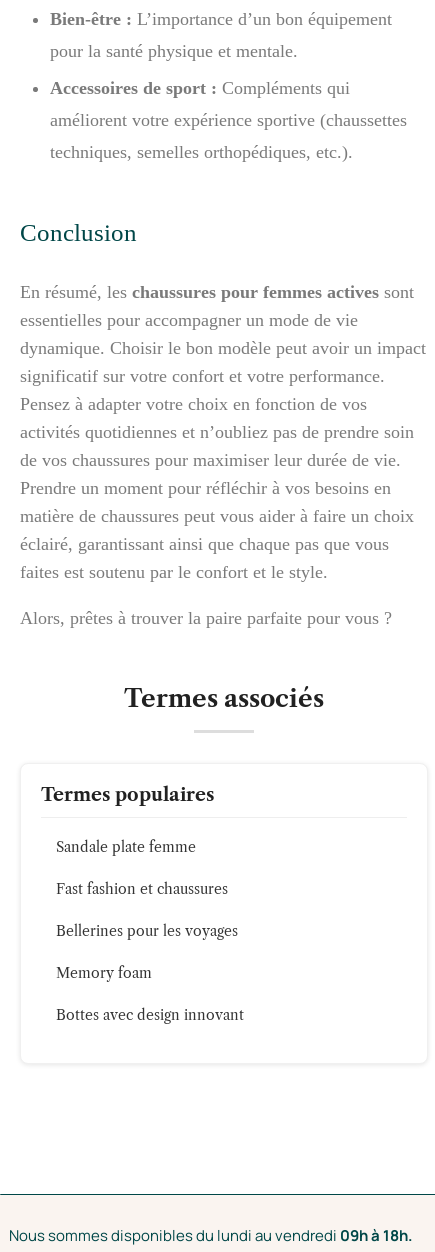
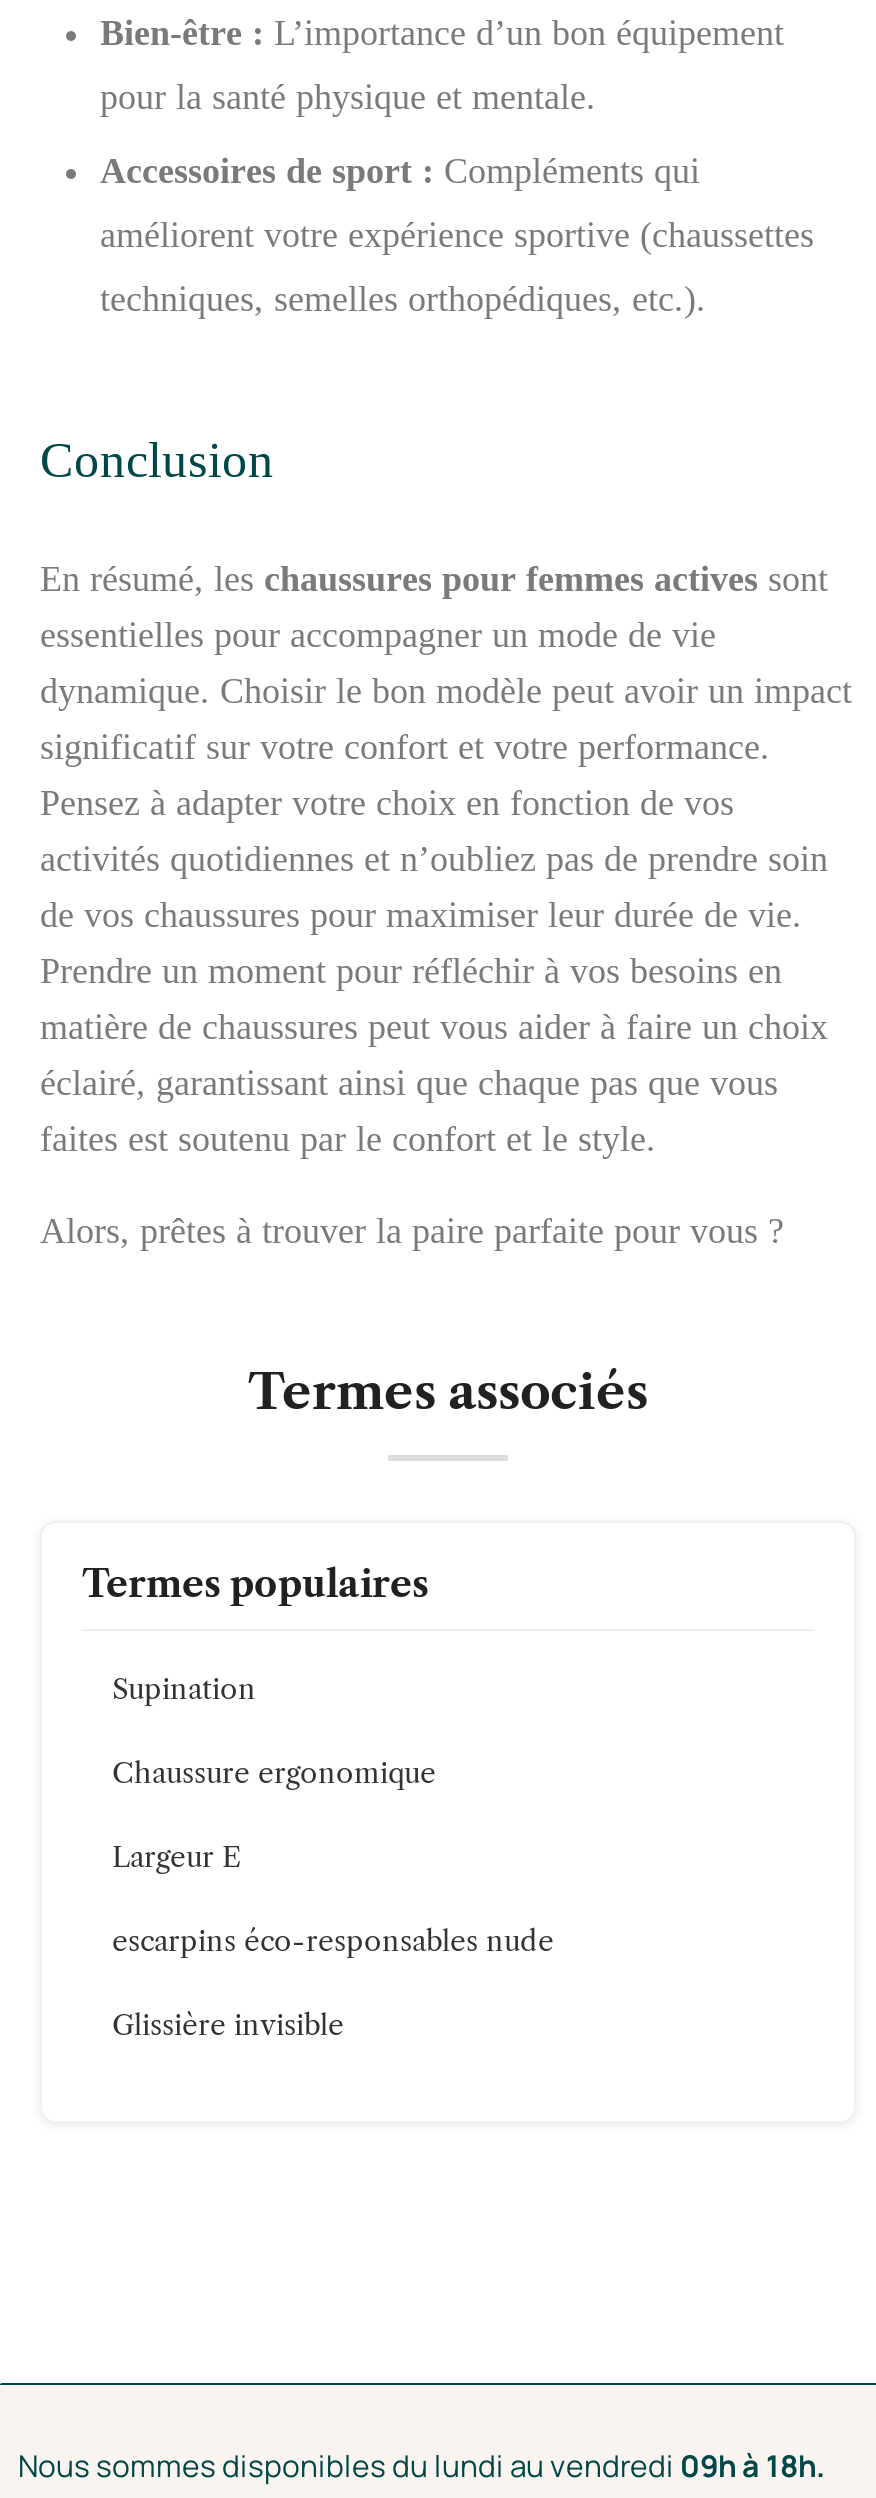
[56,838,196,856] Sandale plate femme -> [112,1671,256,1707] Supination
[56,880,228,898] Fast fashion et chaussures -> [112,1755,436,1791] Chaussure ergonomique
[56,922,238,940] Bellerines pour les voyages -> [112,1839,242,1875] Largeur E
[56,964,152,982] Memory foam -> [112,1923,554,1959] escarpins éco-responsables nude
[56,1006,244,1024] Bottes avec design innovant -> [112,2007,344,2043] Glissière invisible

